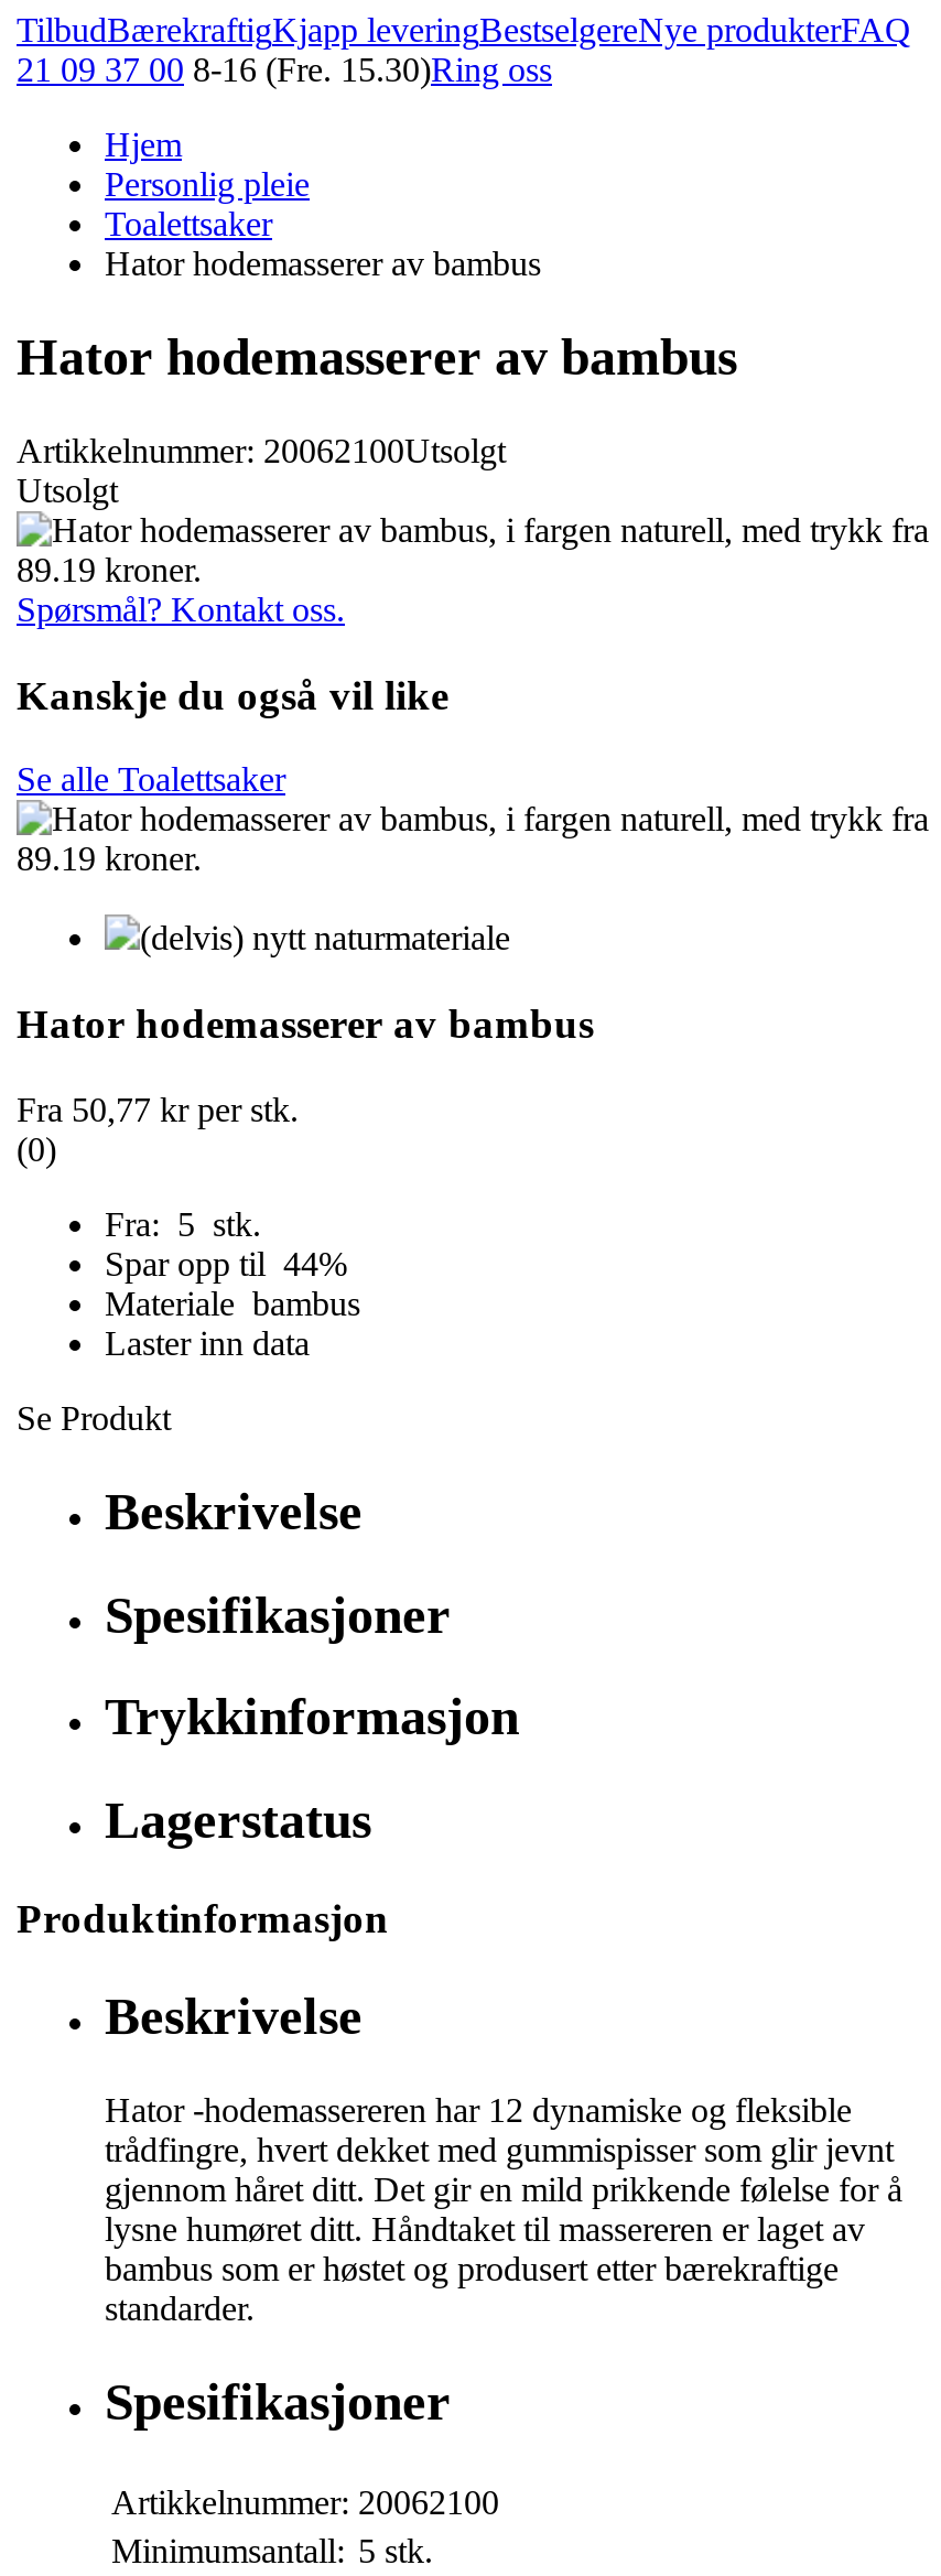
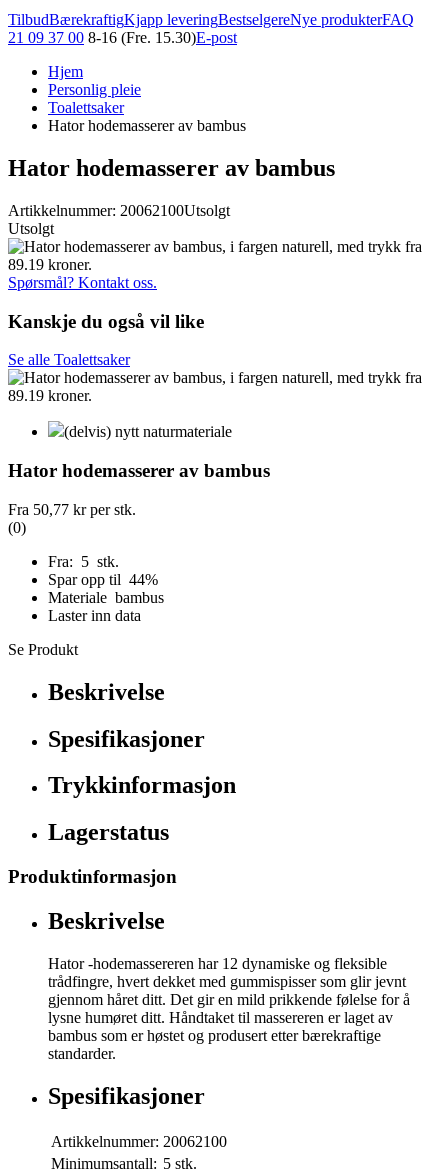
[17,51,552,88] 21 09 37 00 8-16 (Fre. 15.30)Ring oss -> [8,29,237,46] 21 09 37 00 8-16 (Fre. 15.30)E-post

